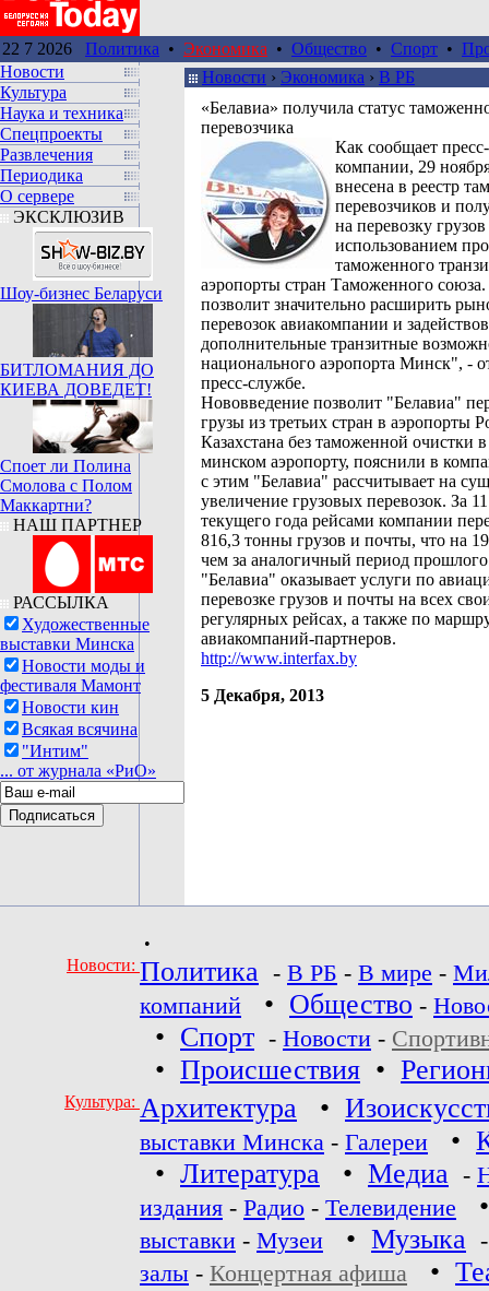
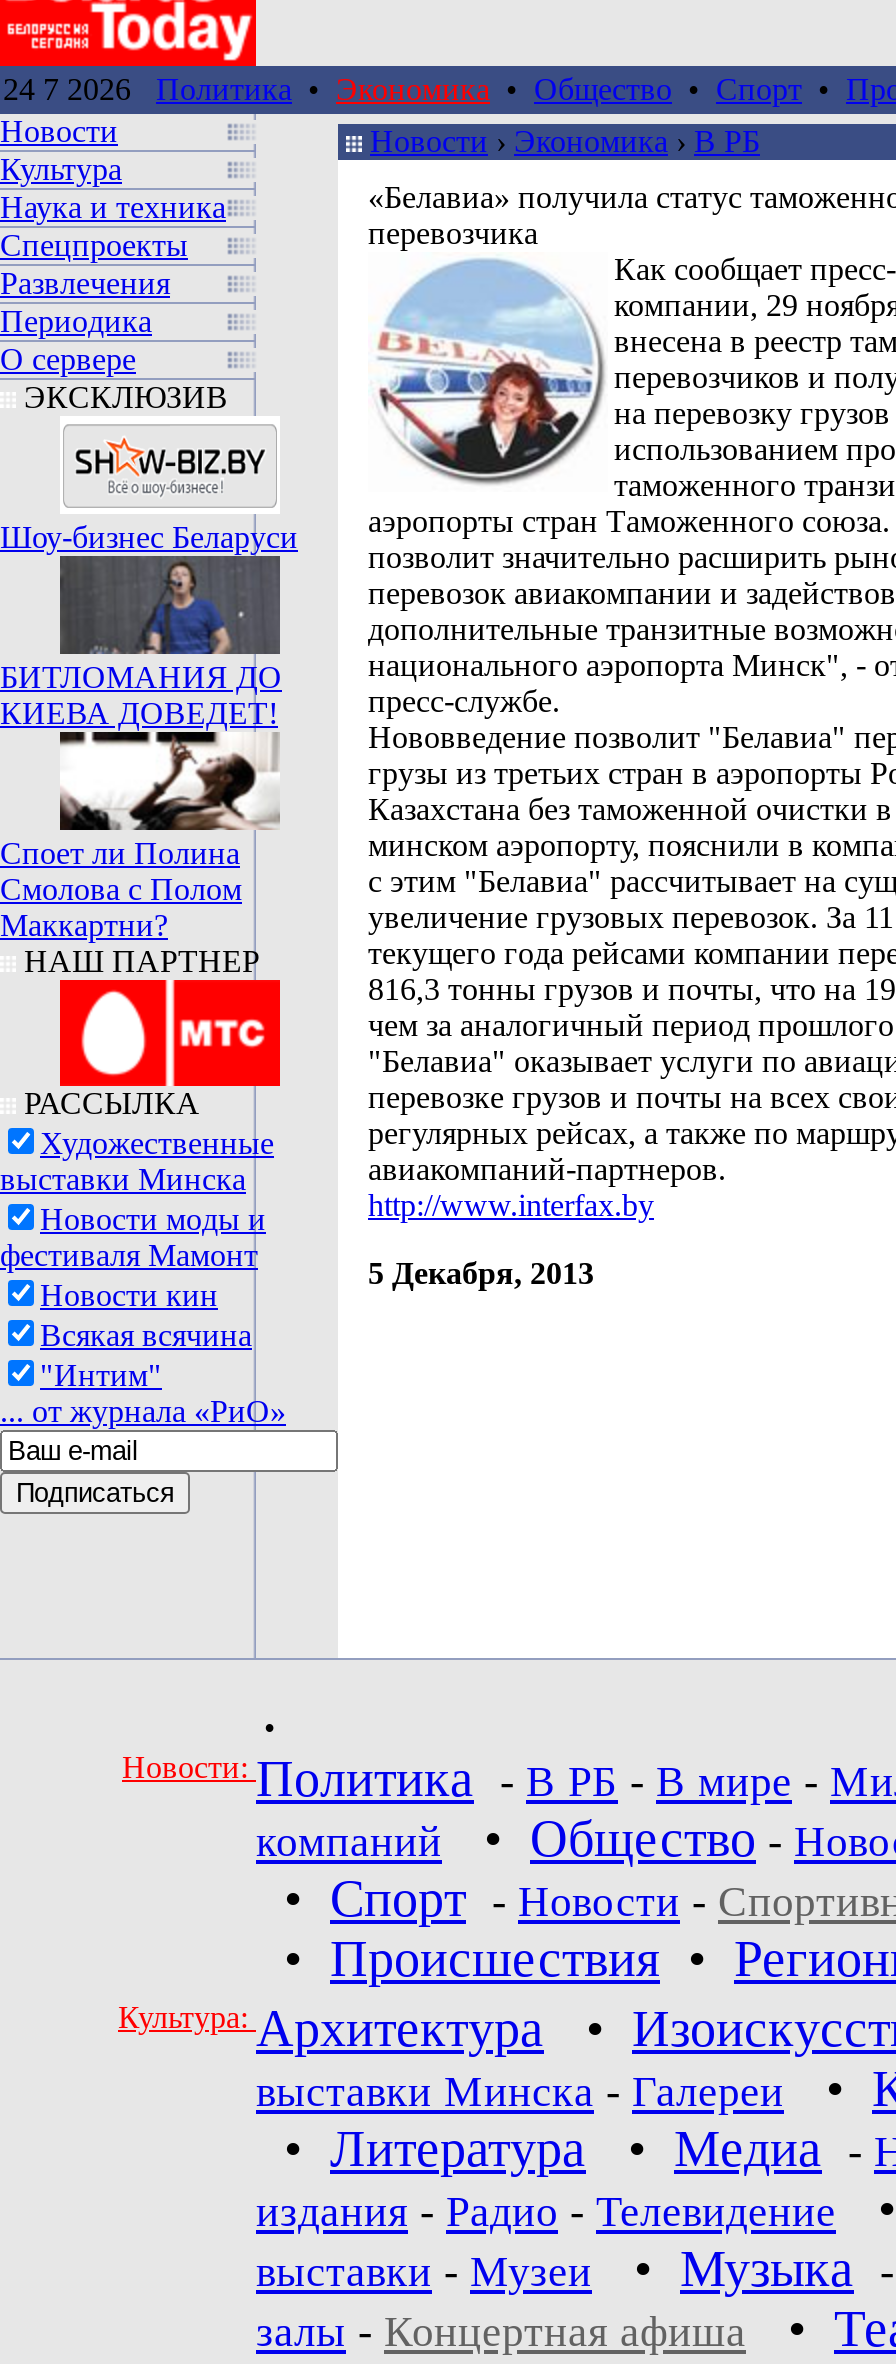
[2,39,71,58] 22 7 2026 -> [3,72,131,106] 24 7 2026

